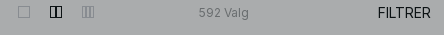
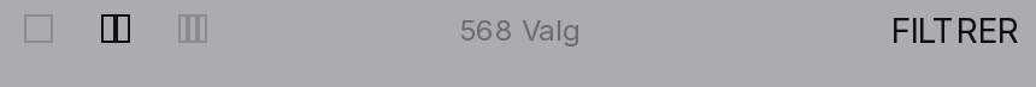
[199,4,249,19] 592 Valg -> [459,11,582,46] 568 Valg

